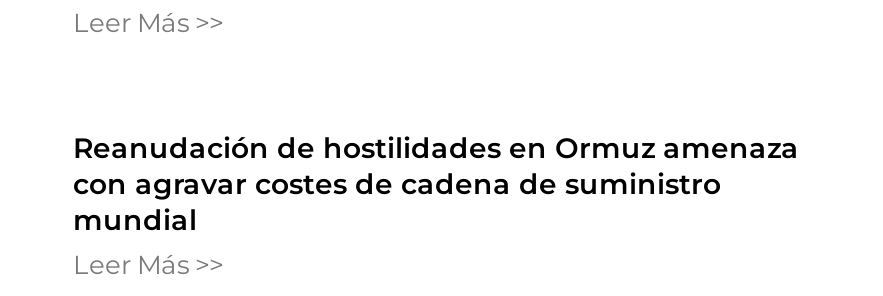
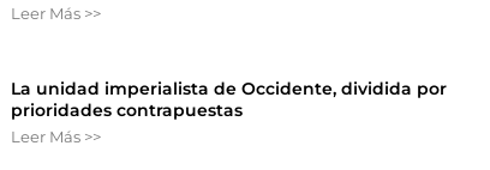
[73,130,799,238] Reanudación de hostilidades en Ormuz amenaza | con agravar costes de cadena de suministro | mundial -> [11,78,447,121] La unidad imperialista de Occidente, dividida por | prioridades contrapuestas

